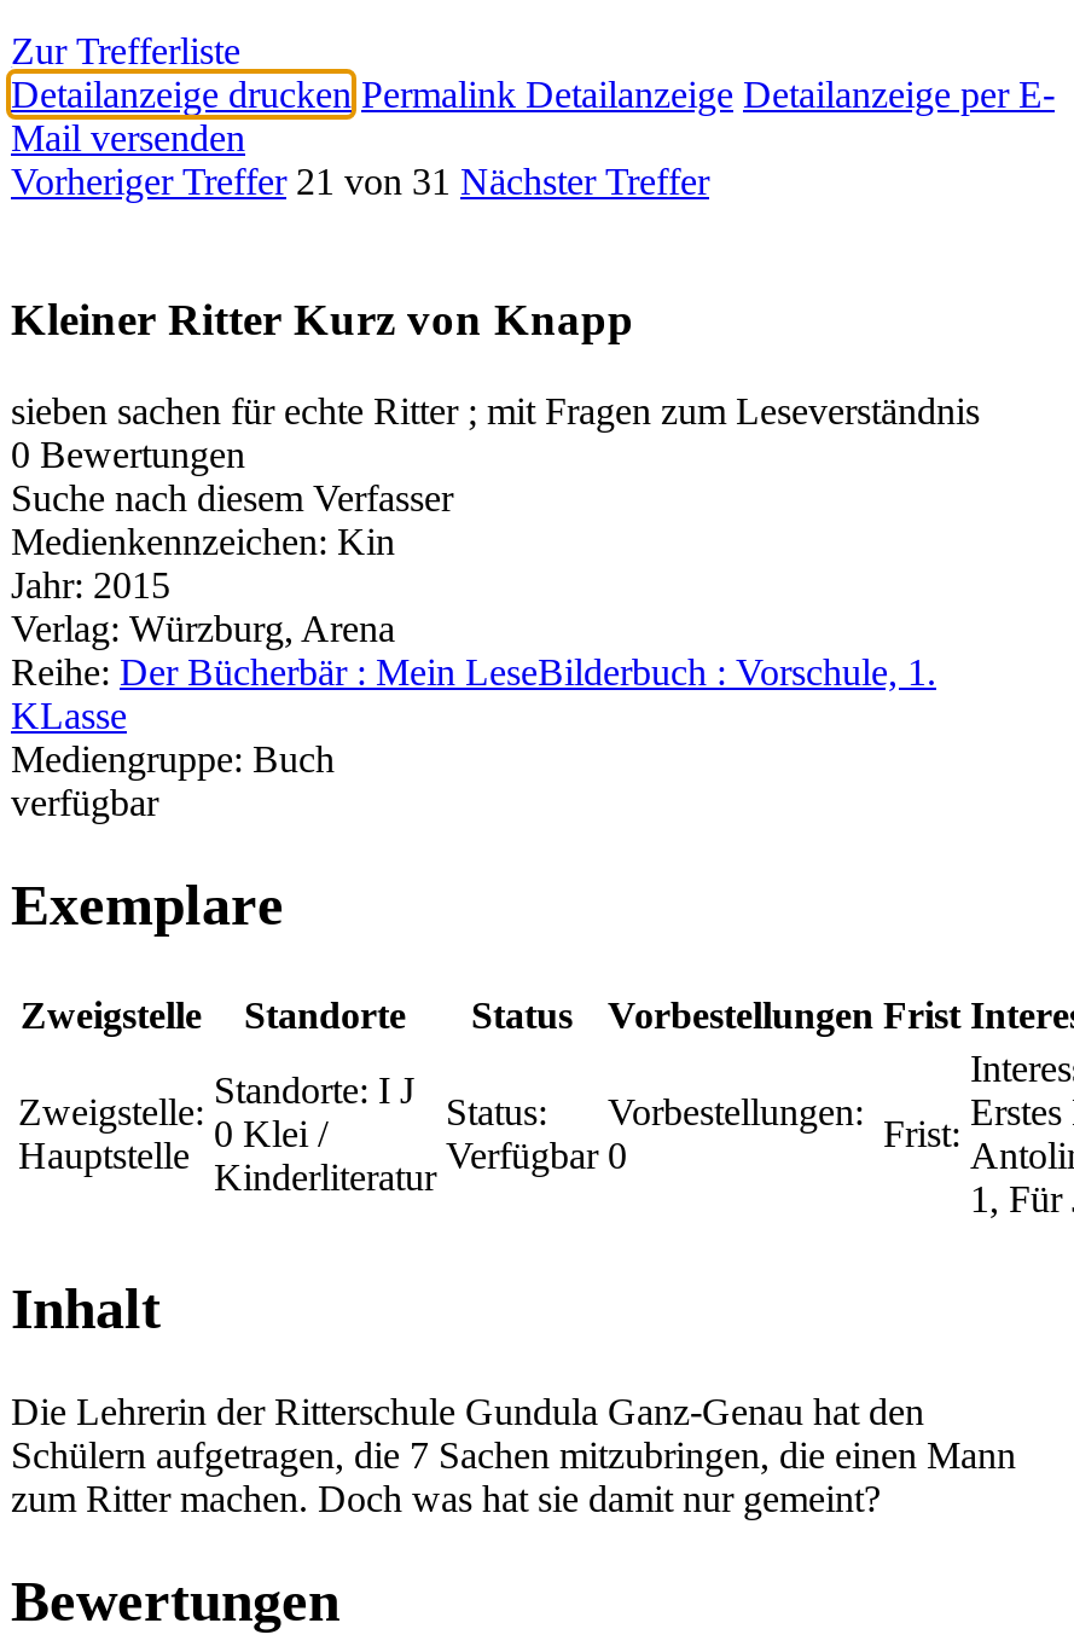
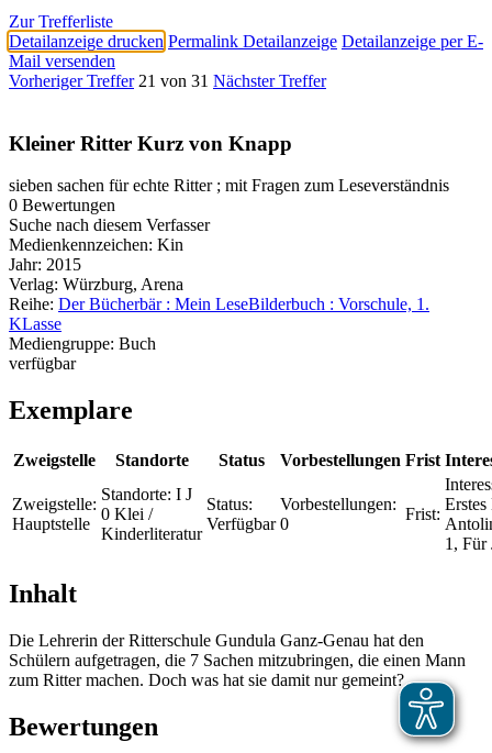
none -> [395,679,462,745] [image]

